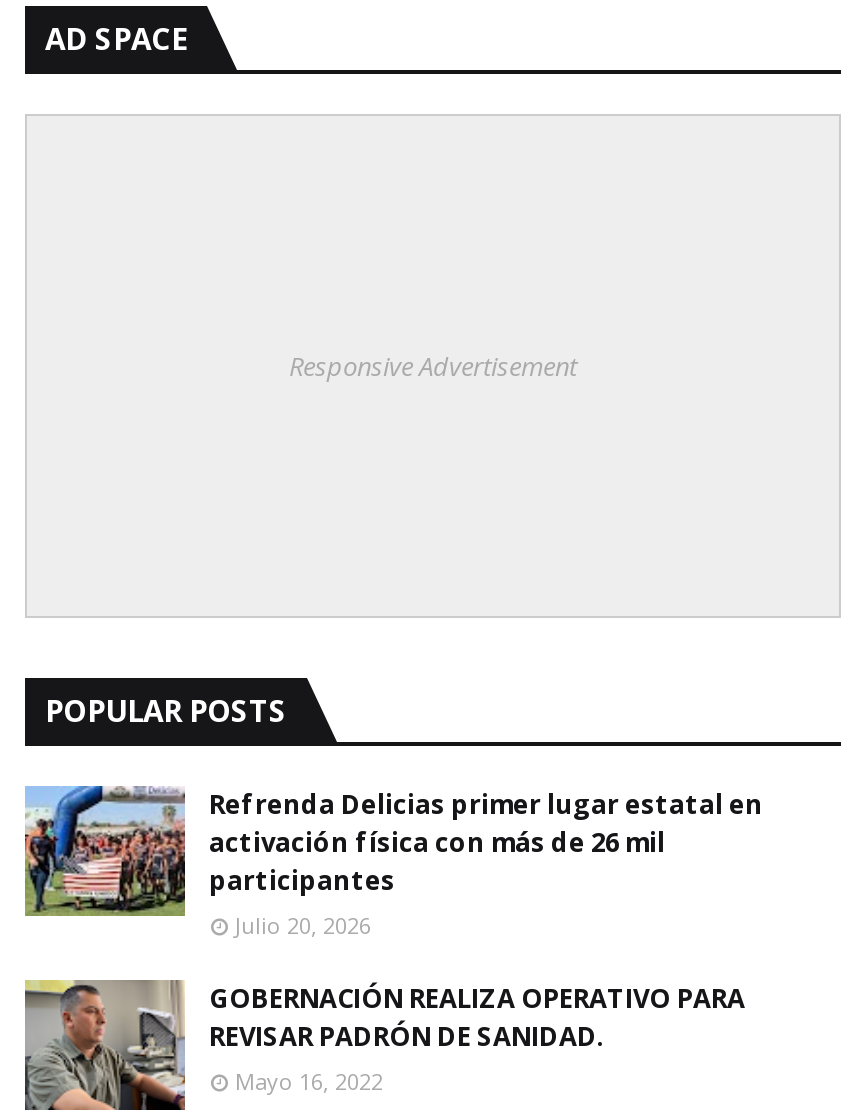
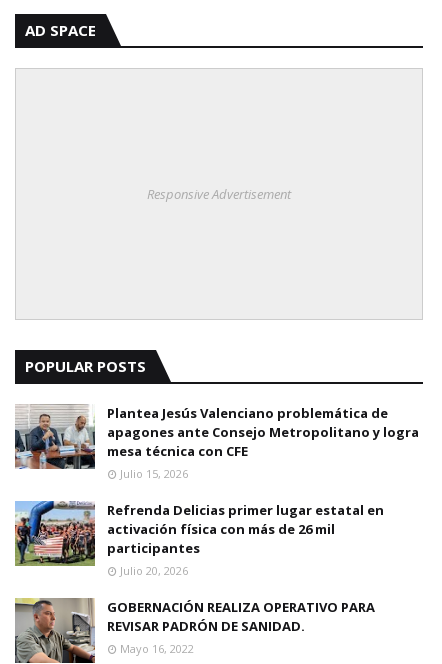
none -> [14,404,419,481] [image] | Plantea Jesús Valenciano problemática de | apagones ante Consejo Metropolitano y logra | mesa técnica con CFE | Julio 15, 2026

